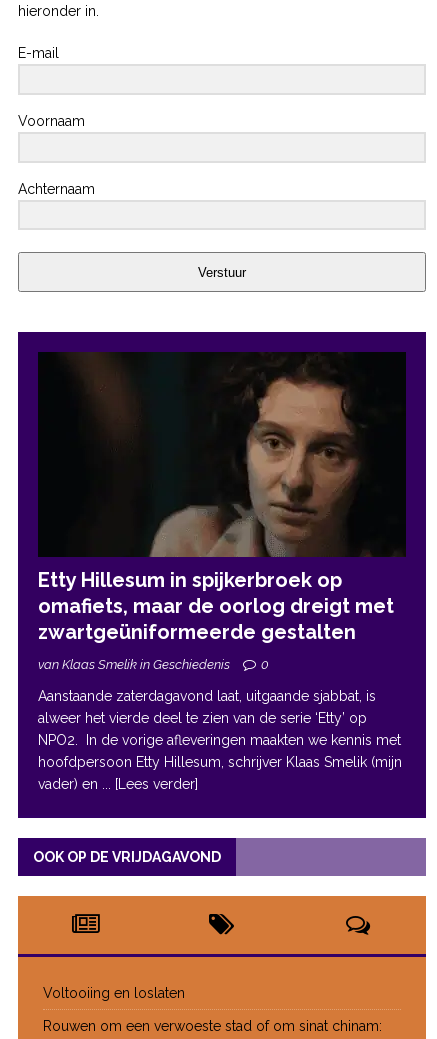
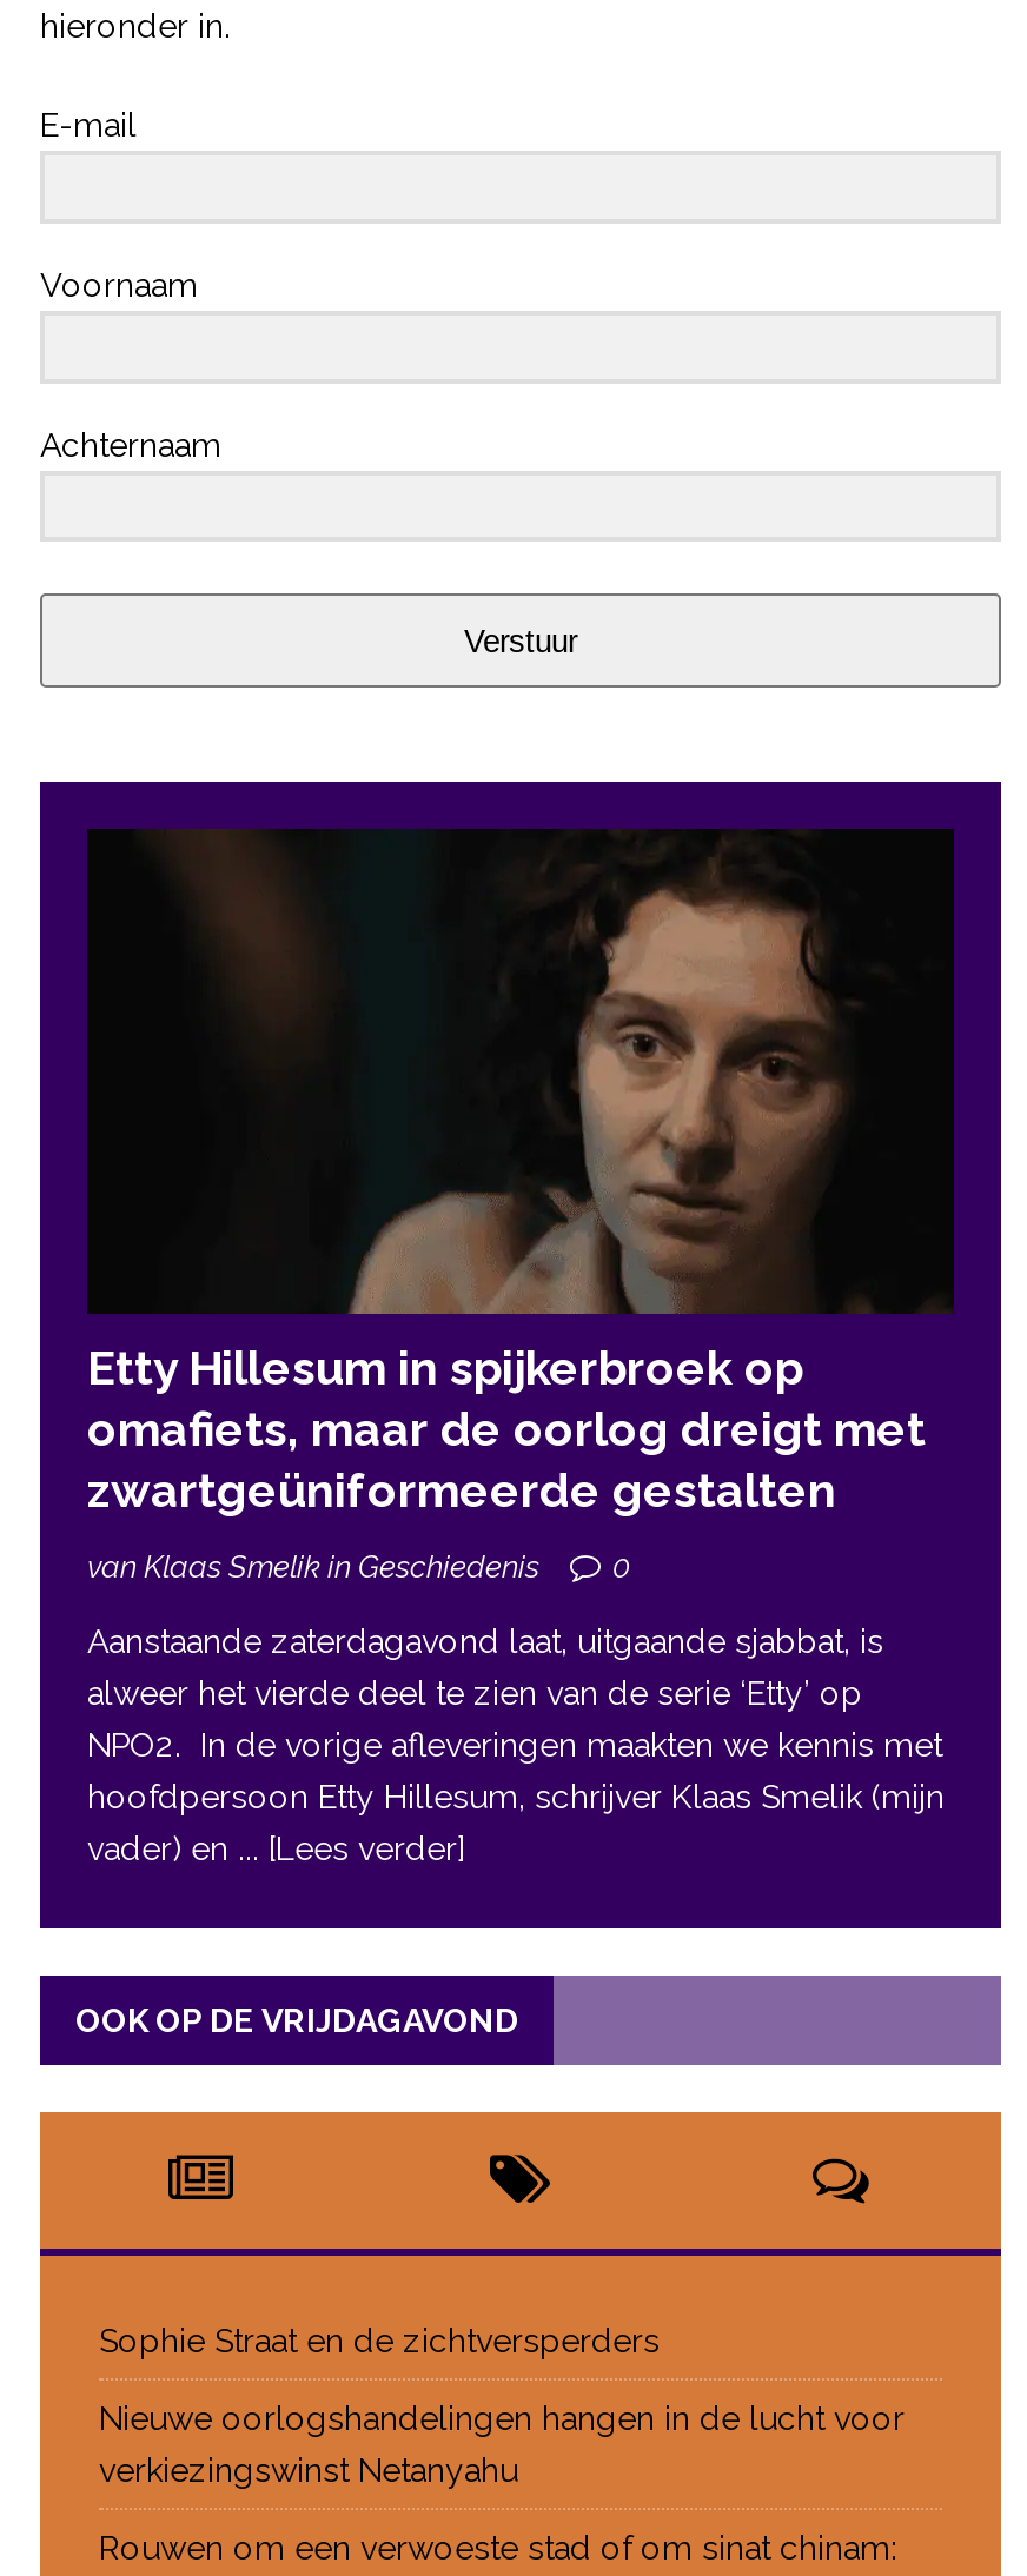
[43,985,185,1001] Voltooiing en loslaten -> [99,2321,905,2488] Sophie Straat en de zichtversperders | Nieuwe oorlogshandelingen hangen in de lucht voor | verkiezingswinst Netanyahu

